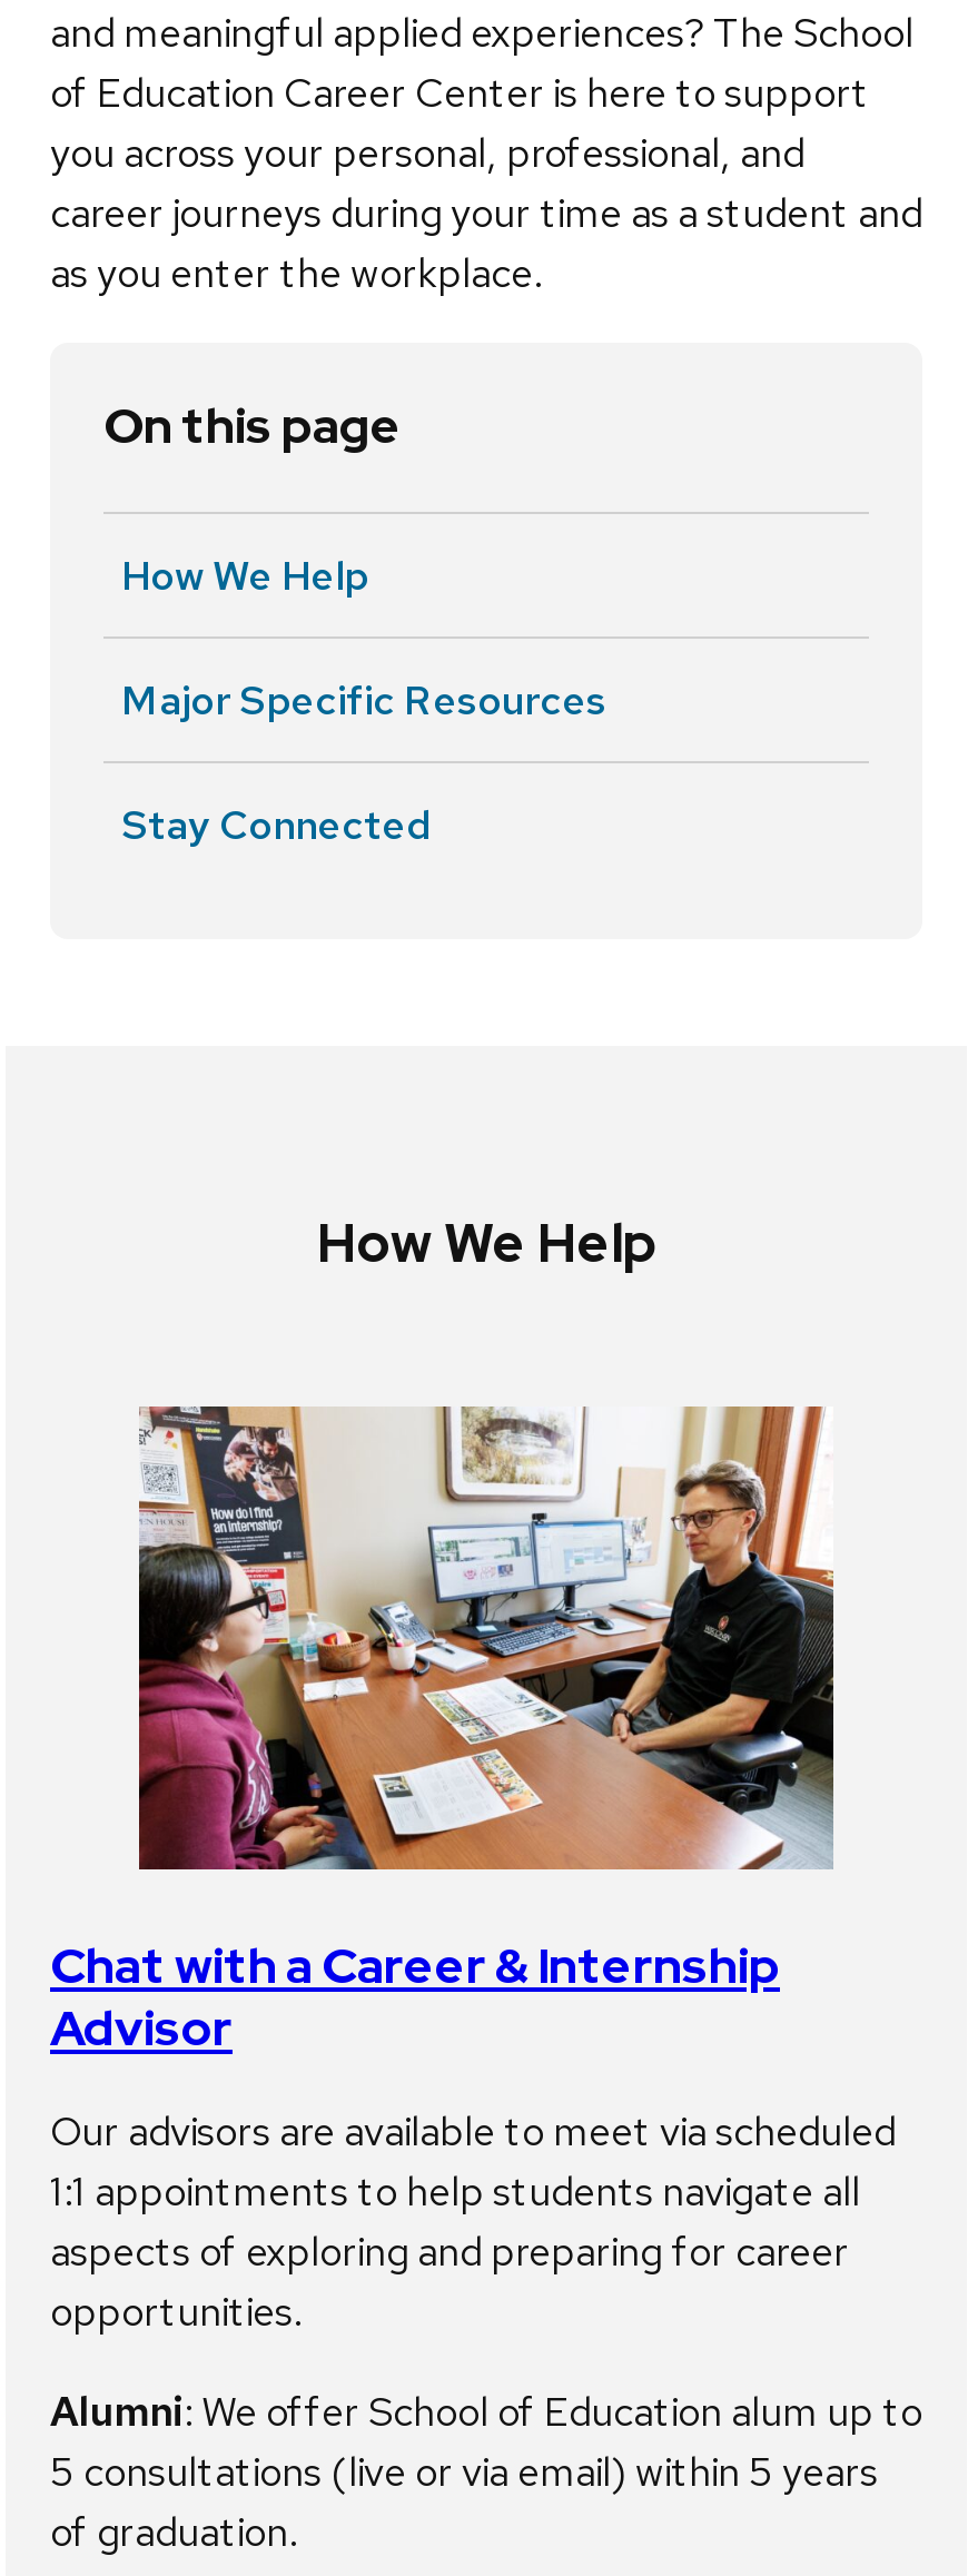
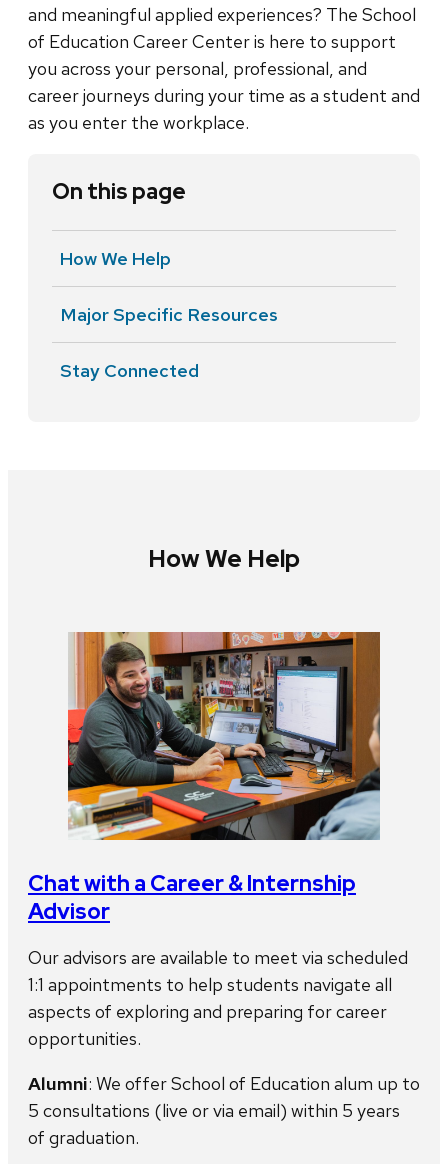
[137,1404,836,1872] [image] -> [67,631,381,841] [image]

